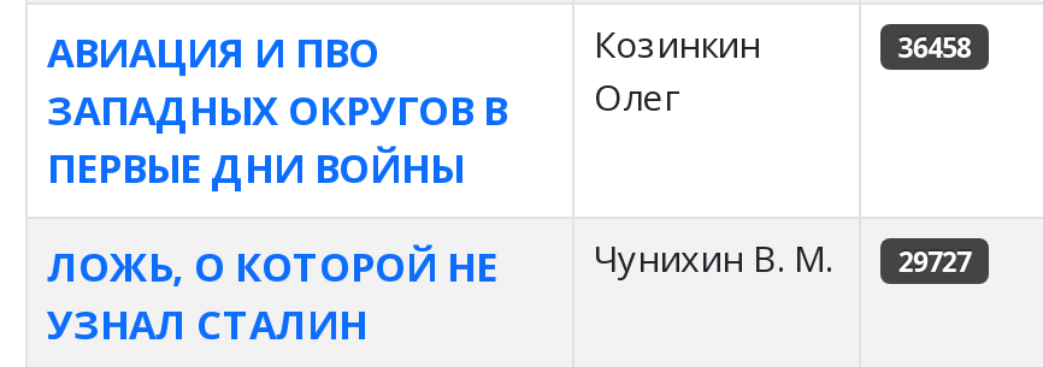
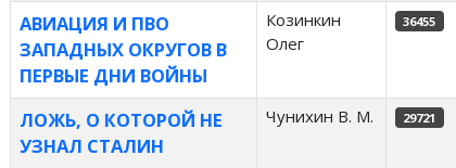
[898,29,970,65] 36458 -> [403,13,436,29] 36455
[47,234,970,294] ЛОЖЬ, О КОТОРОЙ НЕ Чунихин В. М. 29727 -> [20,105,436,132] ЛОЖЬ, О КОТОРОЙ НЕ Чунихин В. М. 29721

